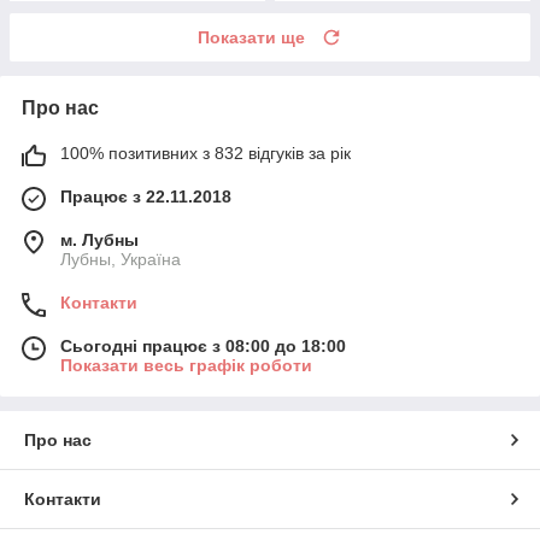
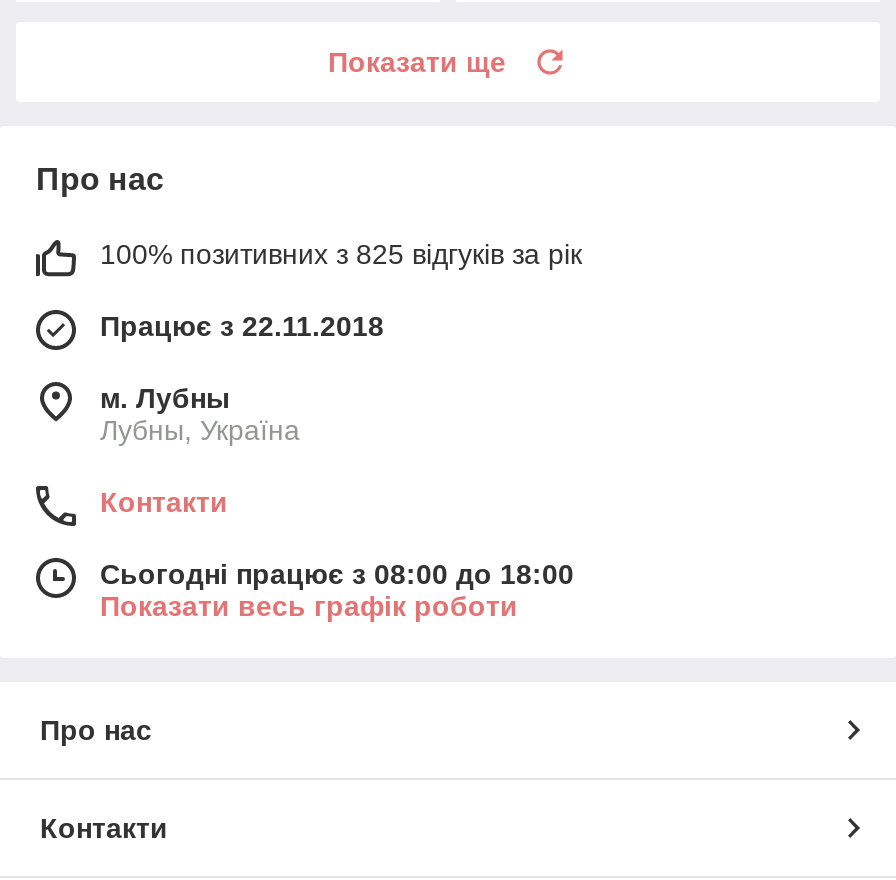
[60,143,351,162] 100% позитивних з 832 відгуків за рік -> [100,238,582,270] 100% позитивних з 825 відгуків за рік

